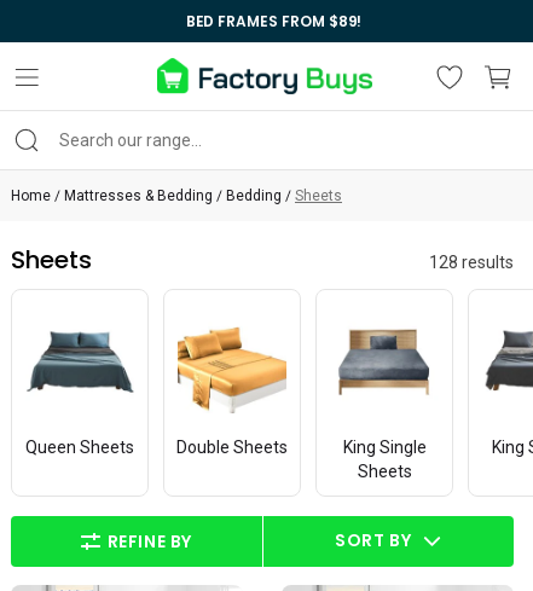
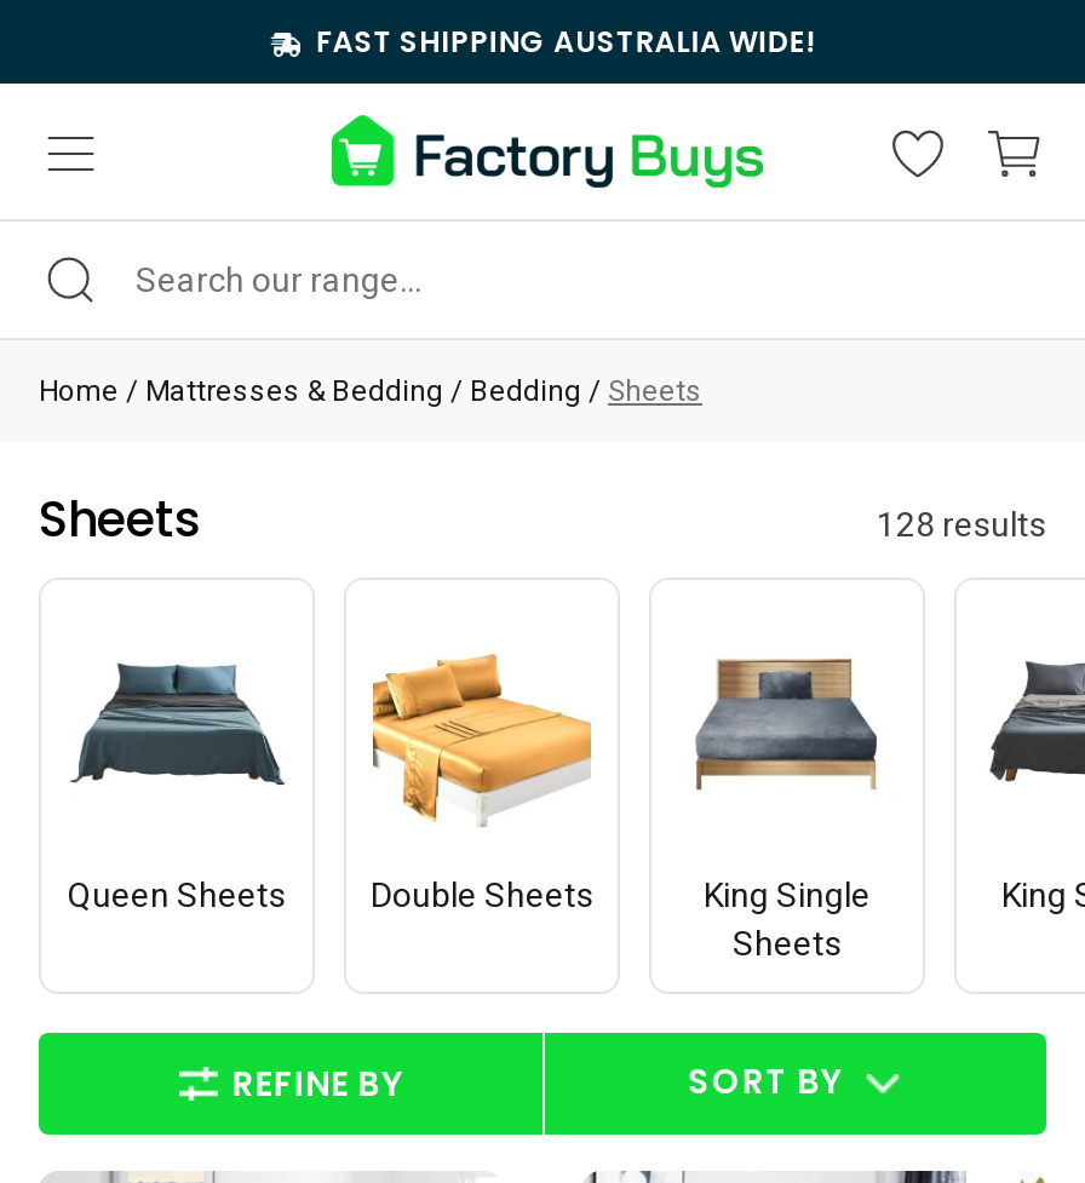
[186,11,362,31] BED FRAMES FROM $89! -> [316,21,815,62] FAST SHIPPING AUSTRALIA WIDE!

